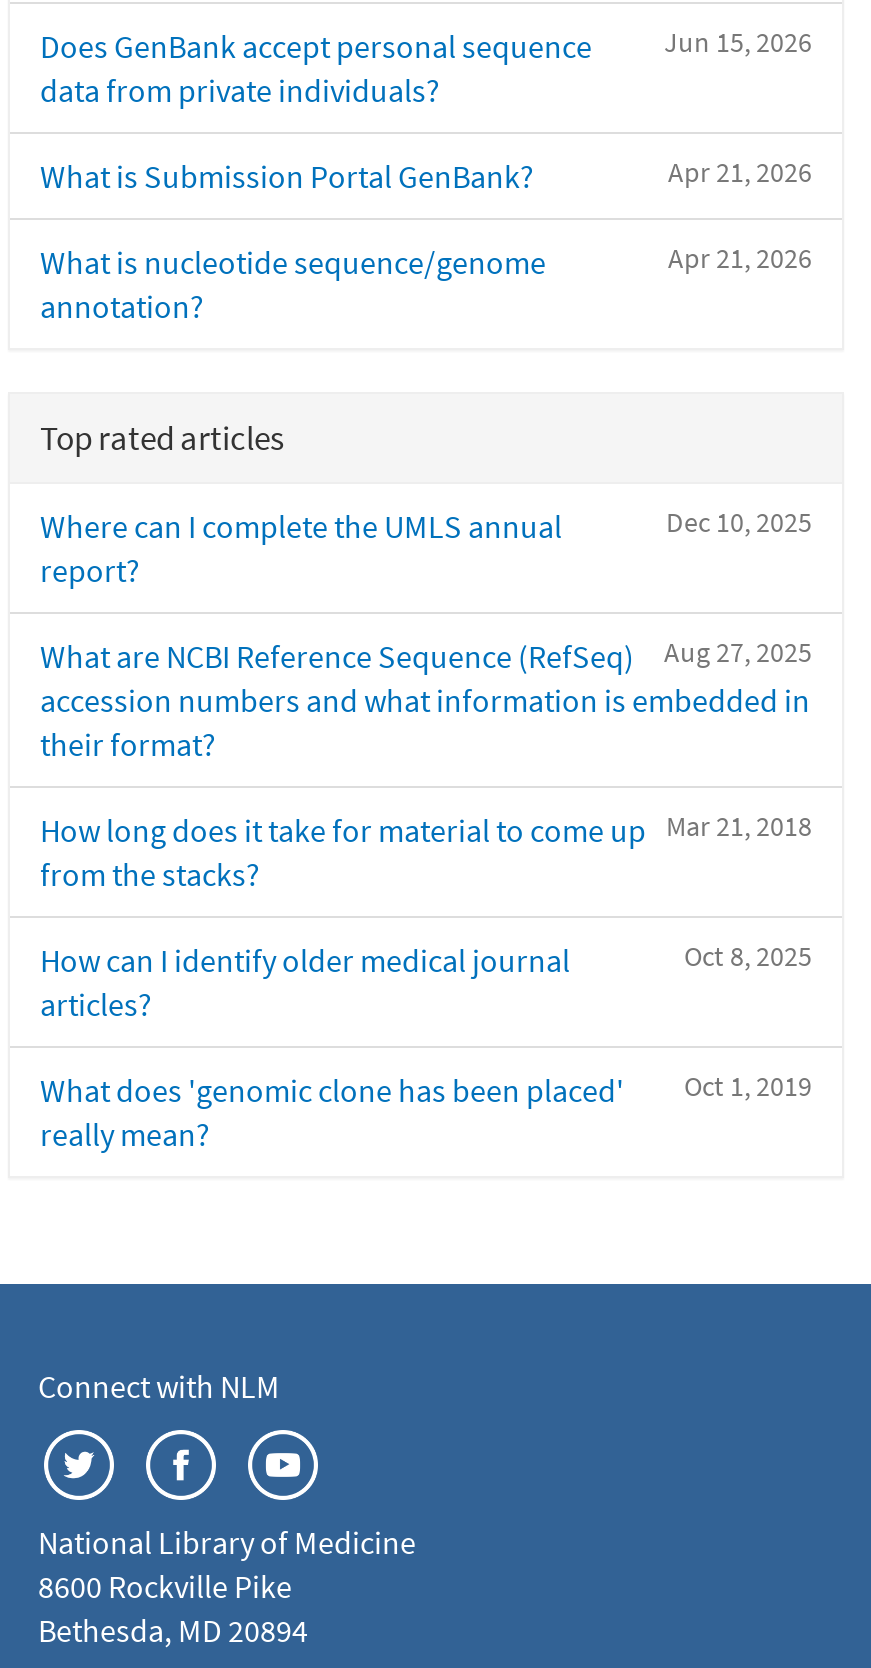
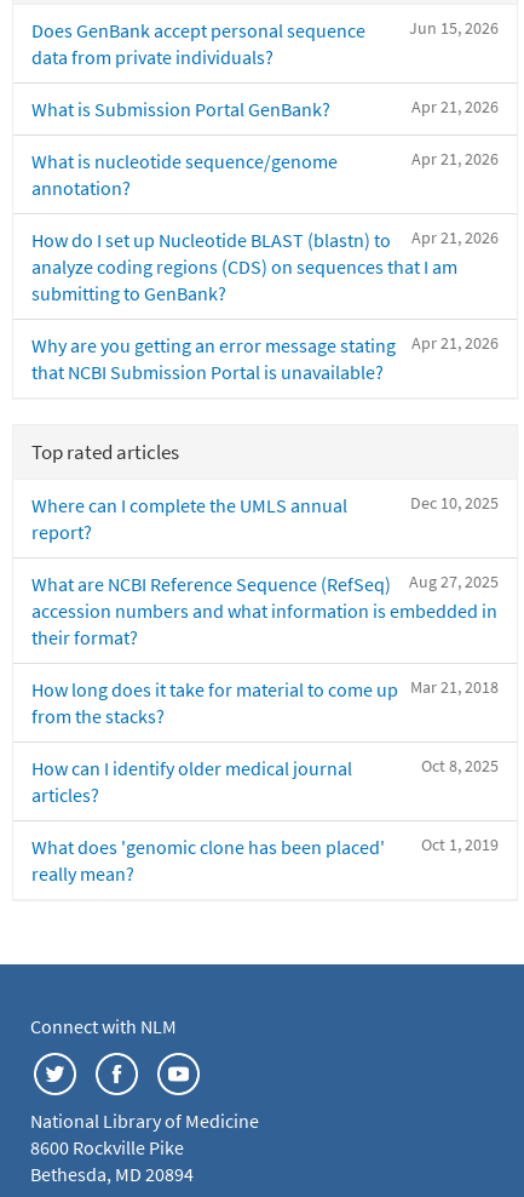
none -> [31,227,499,384] Apr 21, 2026 | How do I set up Nucleotide BLAST (blastn) to | analyze coding regions (CDS) on sequences that I am | submitting to GenBank? | Apr 21, 2026 | Why are you getting an error message stating | that NCBI Submission Portal is unavailable?

